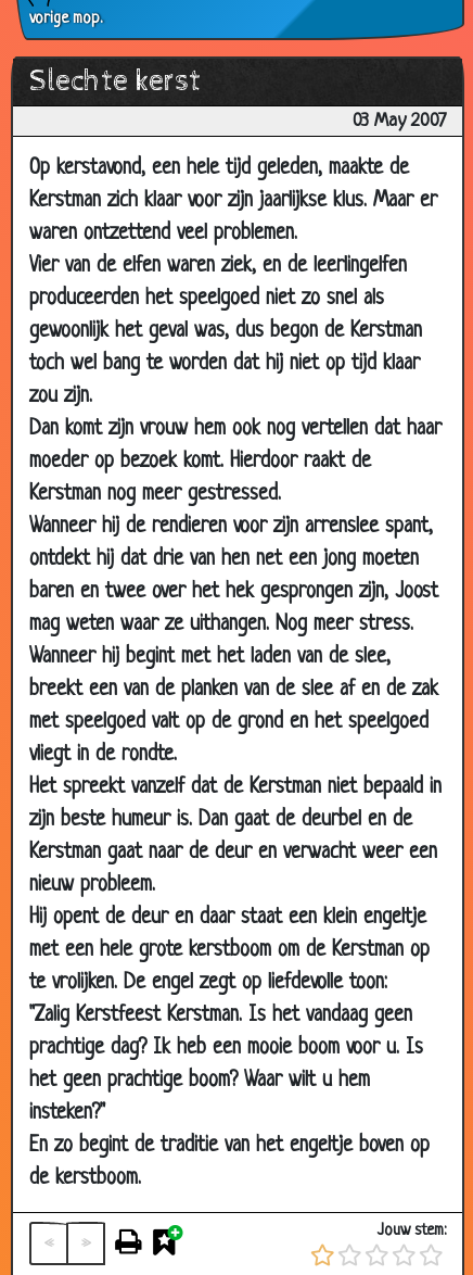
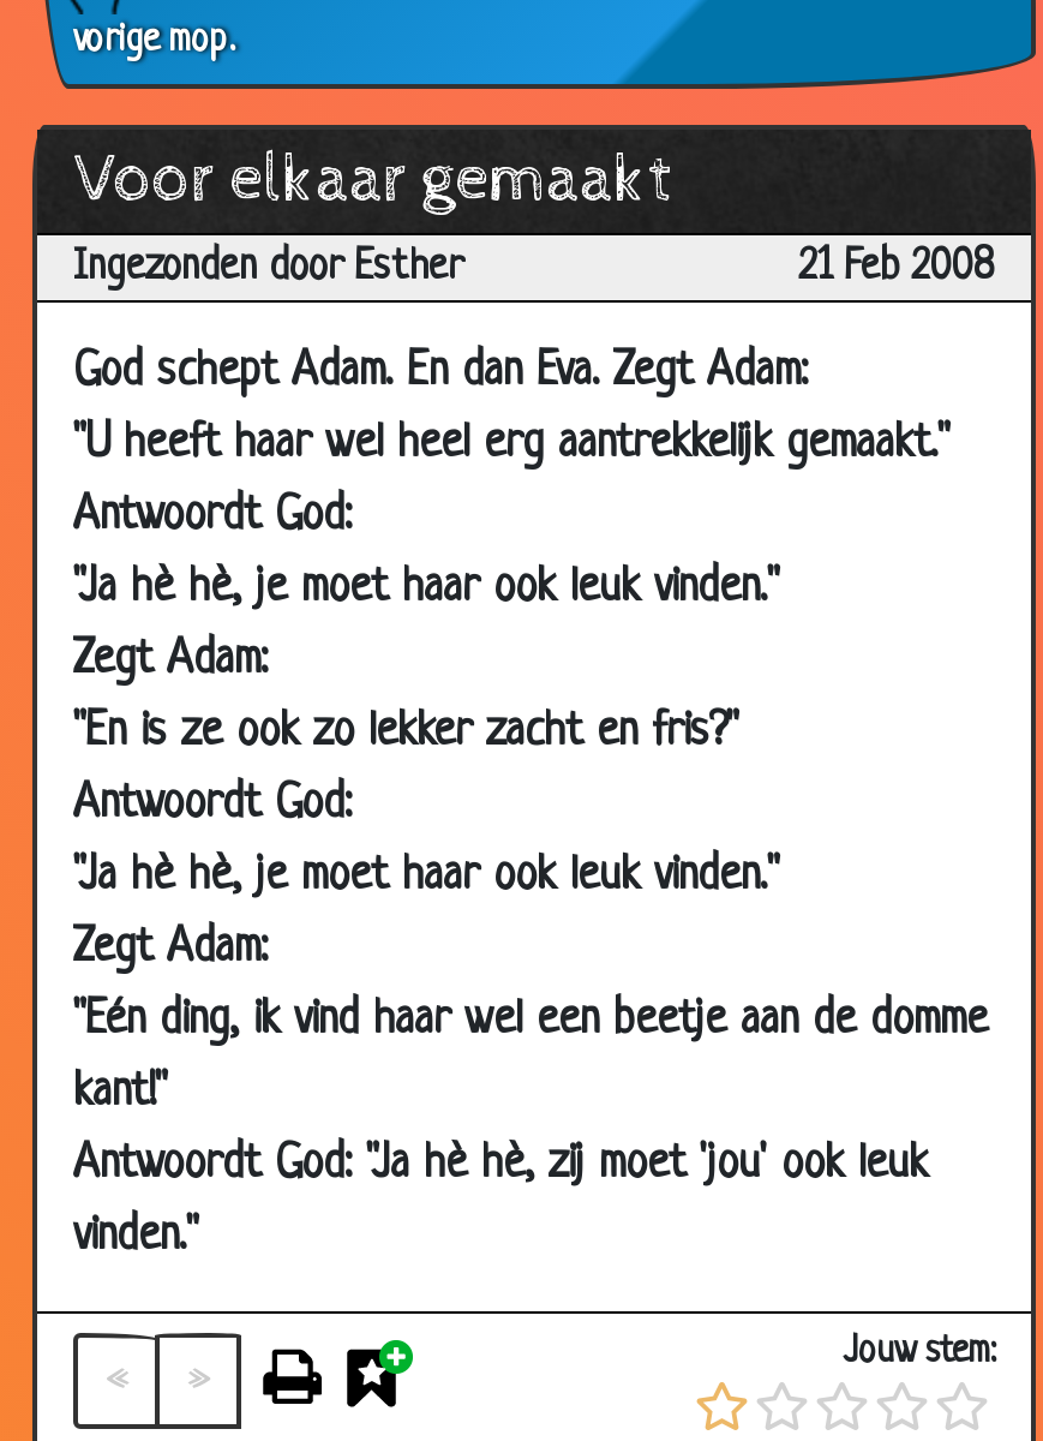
[29,64,446,131] Slechte kerst | 03 May 2007 -> [73,140,995,289] Voor elkaar gemaakt | Ingezonden door Esther | 21 Feb 2008
[29,157,442,1190] Op kerstavond, een hele tijd geleden, maakte de | Kerstman zich klaar voor zijn jaarlijkse klus. Maar er | waren ontzettend veel problemen. | Vier van de elfen waren ziek, en de leerlingelfen | produceerden het speelgoed niet zo snel als | gewoonlijk het geval was, dus begon de Kerstman | toch wel bang te worden dat hij niet op tijd klaar | zou zijn. | Dan komt zijn vrouw hem ook nog vertellen dat haar | moeder op bezoek komt. Hierdoor raakt de | Kerstman nog meer gestressed. | Wanneer hij de rendieren voor zijn arrenslee spant, | ontdekt hij dat drie van hen net een jong moeten | baren en twee over het hek gesprongen zijn, Joost | mag weten waar ze uithangen. Nog meer stress. | Wanneer hij begint met het laden van de slee, | breekt een van de planken van de slee af en de zak | met speelgoed valt op de grond en het speelgoed | vliegt in de rondte. | Het spreekt vanzelf dat de Kerstman niet bepaald in | zijn beste humeur is. Dan gaat de deurbel en de | Kerstman gaat naar de deur en verwacht weer een | nieuw probleem. | Hij opent de deur en daar staat een klein engeltje | met een hele grote kerstboom om de Kerstman op | te vrolijken. De engel zegt op liefdevolle toon: | "Zalig Kerstfeest Kerstman. Is het vandaag geen | prachtige dag? Ik heb een mooie boom voor u. Is | het geen prachtige boom? Waar wilt u hem | insteken?" | En zo begint de traditie van het engeltje boven op | de kerstboom. -> [73,347,988,1262] God schept Adam. En dan Eva. Zegt Adam: | "U heeft haar wel heel erg aantrekkelijk gemaakt." | Antwoordt God: | "Ja hè hè, je moet haar ook leuk vinden." | Zegt Adam: | "En is ze ook zo lekker zacht en fris?" | Antwoordt God: | "Ja hè hè, je moet haar ook leuk vinden." | Zegt Adam: | "Eén ding, ik vind haar wel een beetje aan de domme | kant!" | Antwoordt God: "Ja hè hè, zij moet 'jou' ook leuk | vinden."

